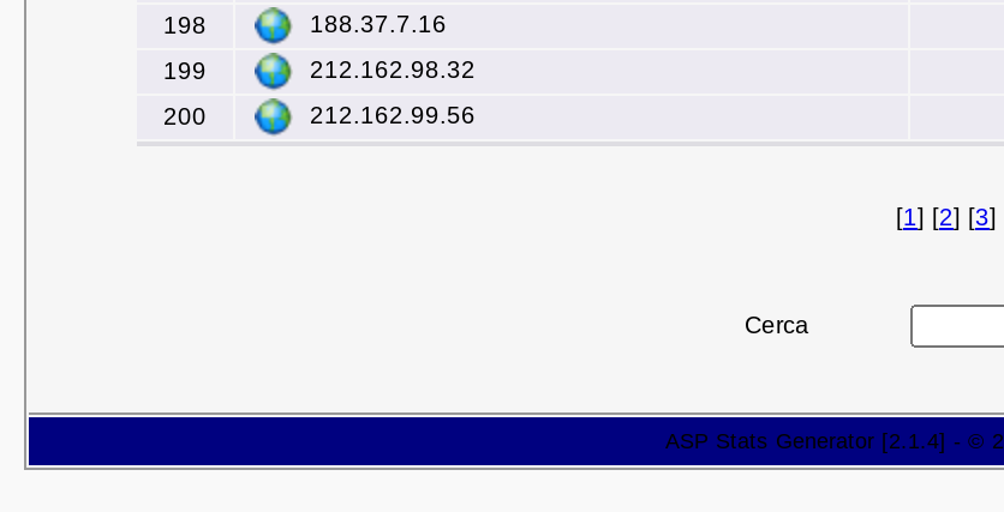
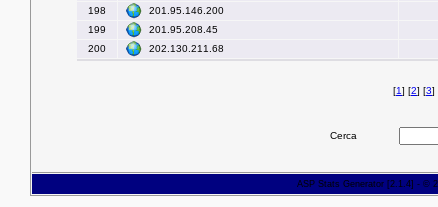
[310,11,447,37] 188.37.7.16 -> [149,5,224,16] 201.95.146.200
[310,57,476,83] 212.162.98.32 -> [149,24,218,35] 201.95.208.45
[310,102,476,129] 212.162.99.56 -> [149,43,224,54] 202.130.211.68

